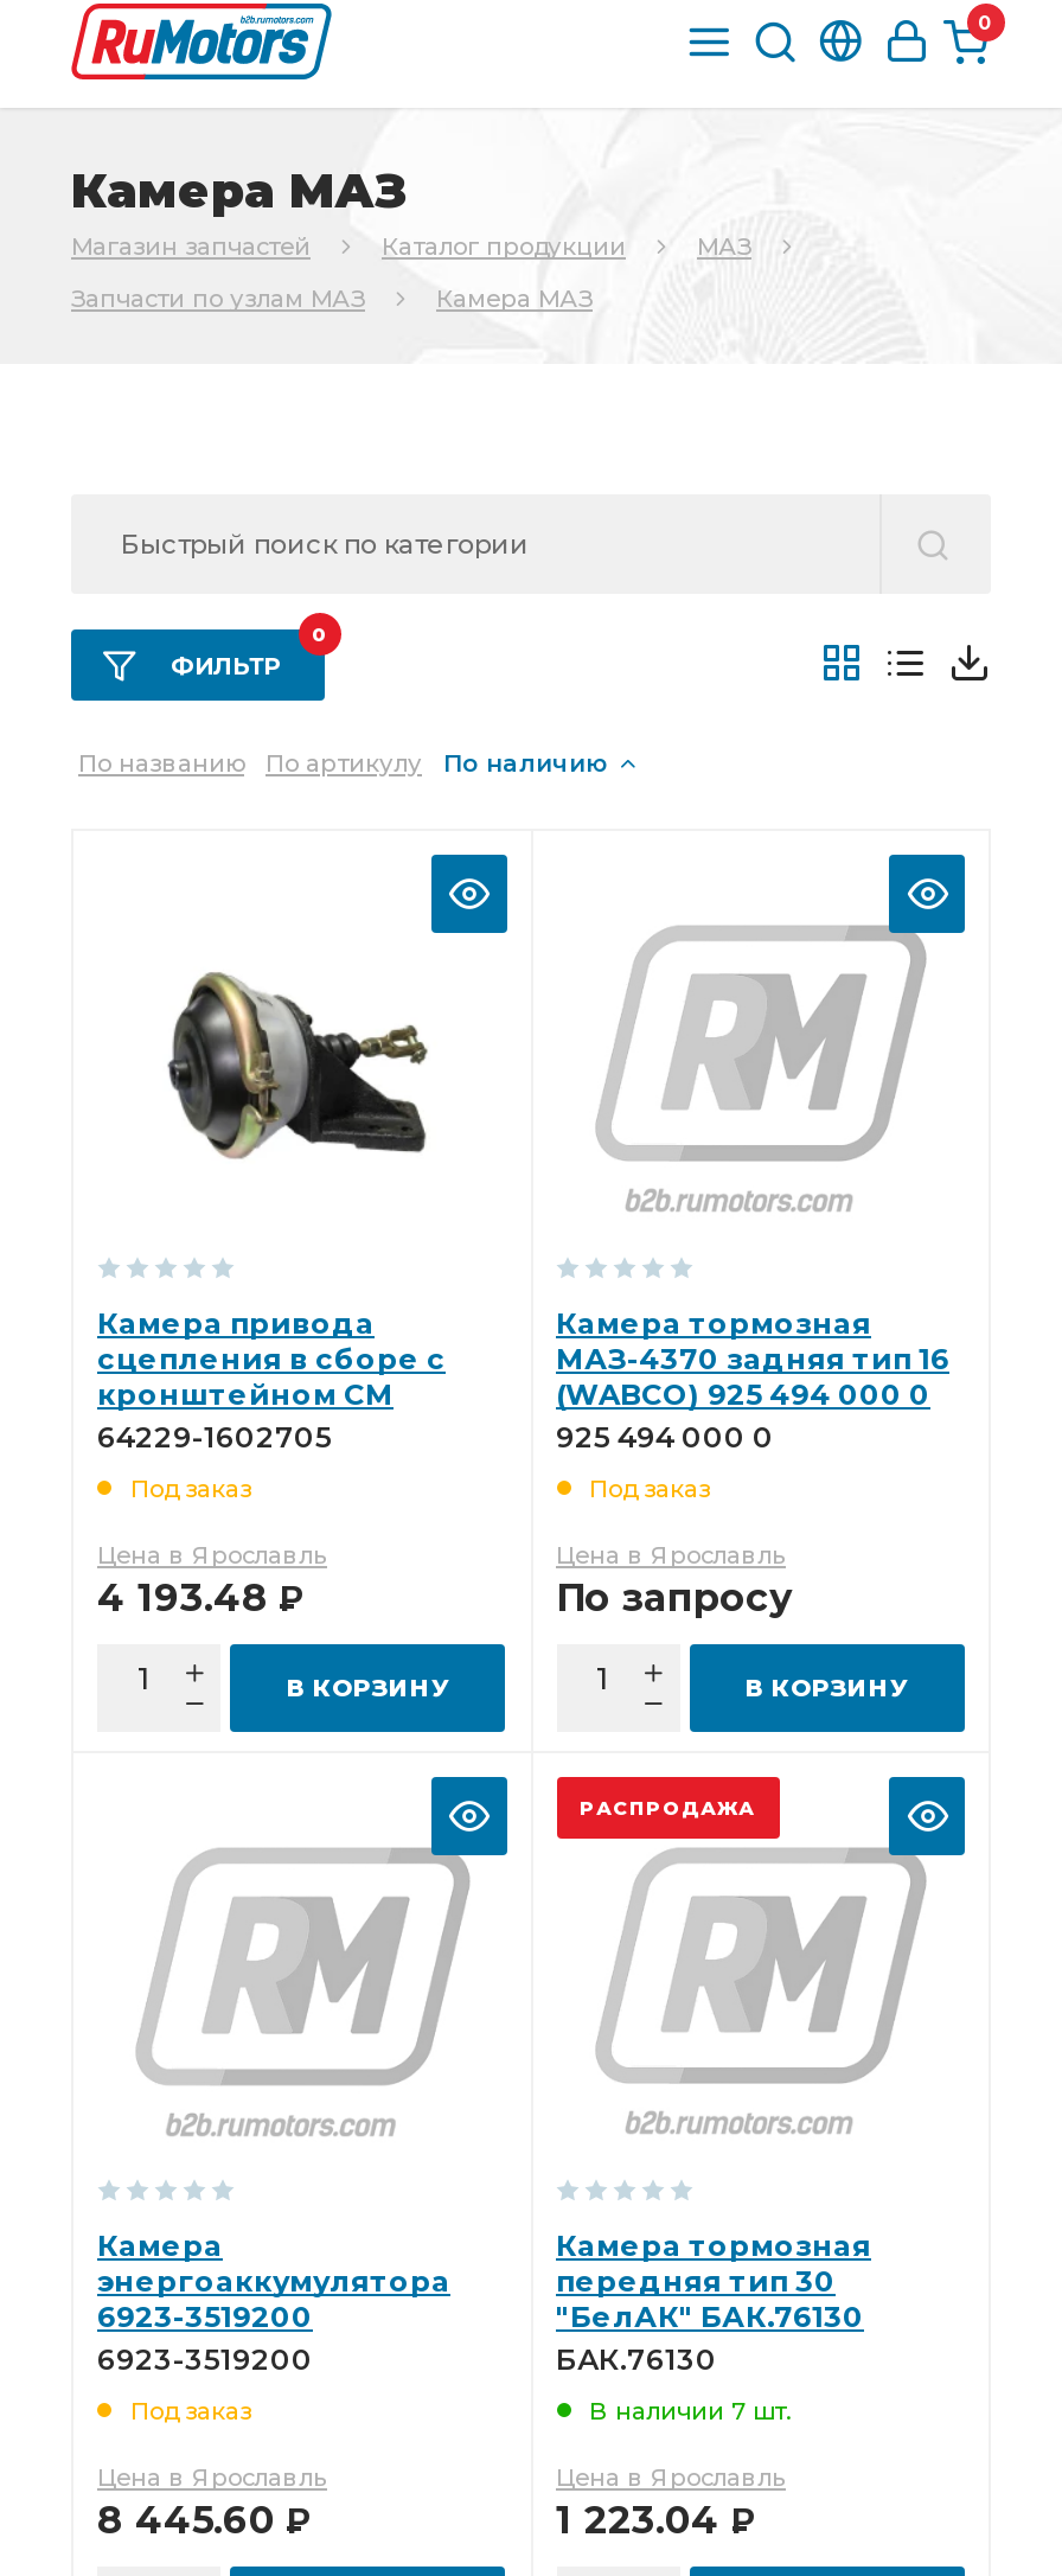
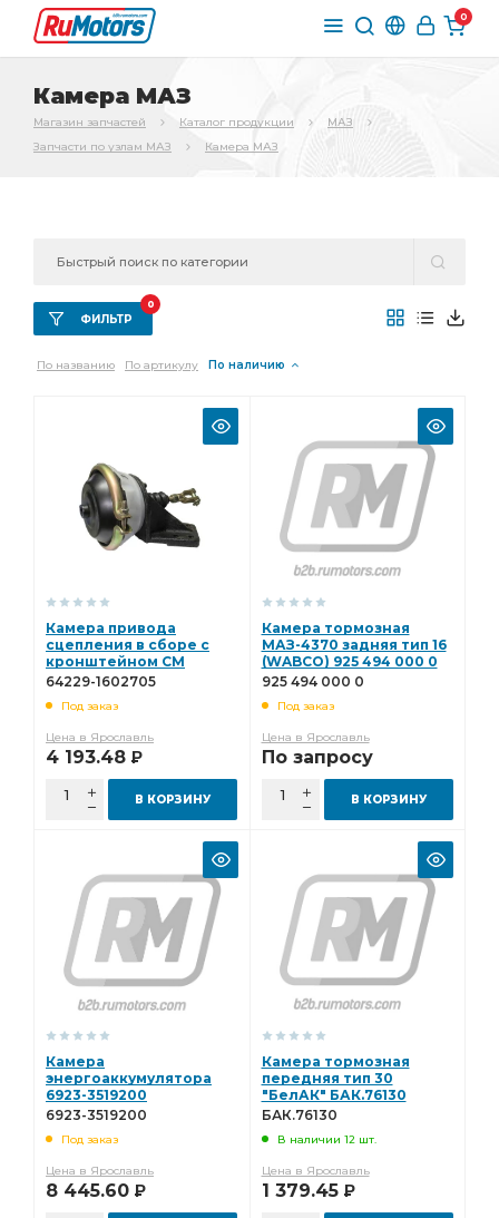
[580,1796,755,1820] РАСПРОДАЖА -> none
[589,2396,791,2427] В наличии 7 шт. -> [277,1132,376,1147] В наличии 12 шт.
[556,2498,755,2543] 1 223.04 Р -> [261,1180,355,1201] 1 379.45 Р

